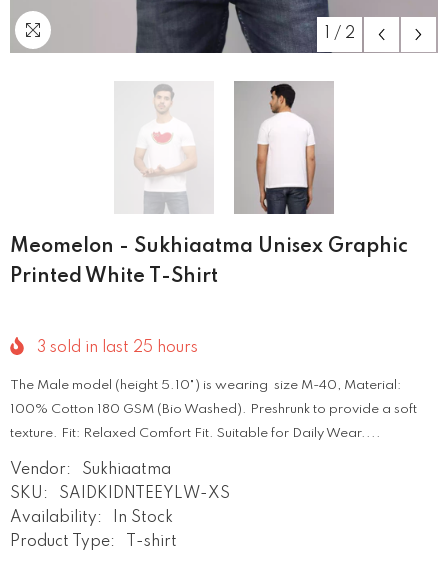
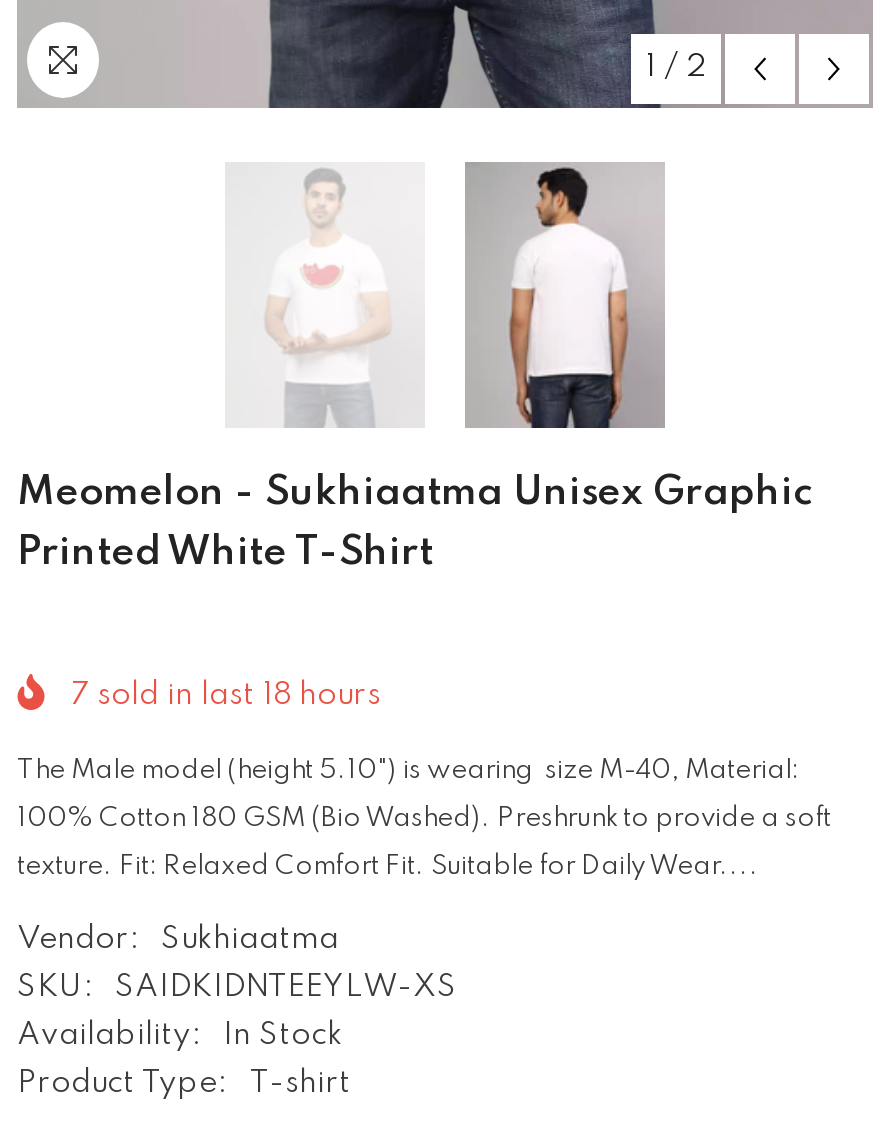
[37,340,198,356] 3 sold in last 25 hours -> [71,680,381,712] 7 sold in last 18 hours

